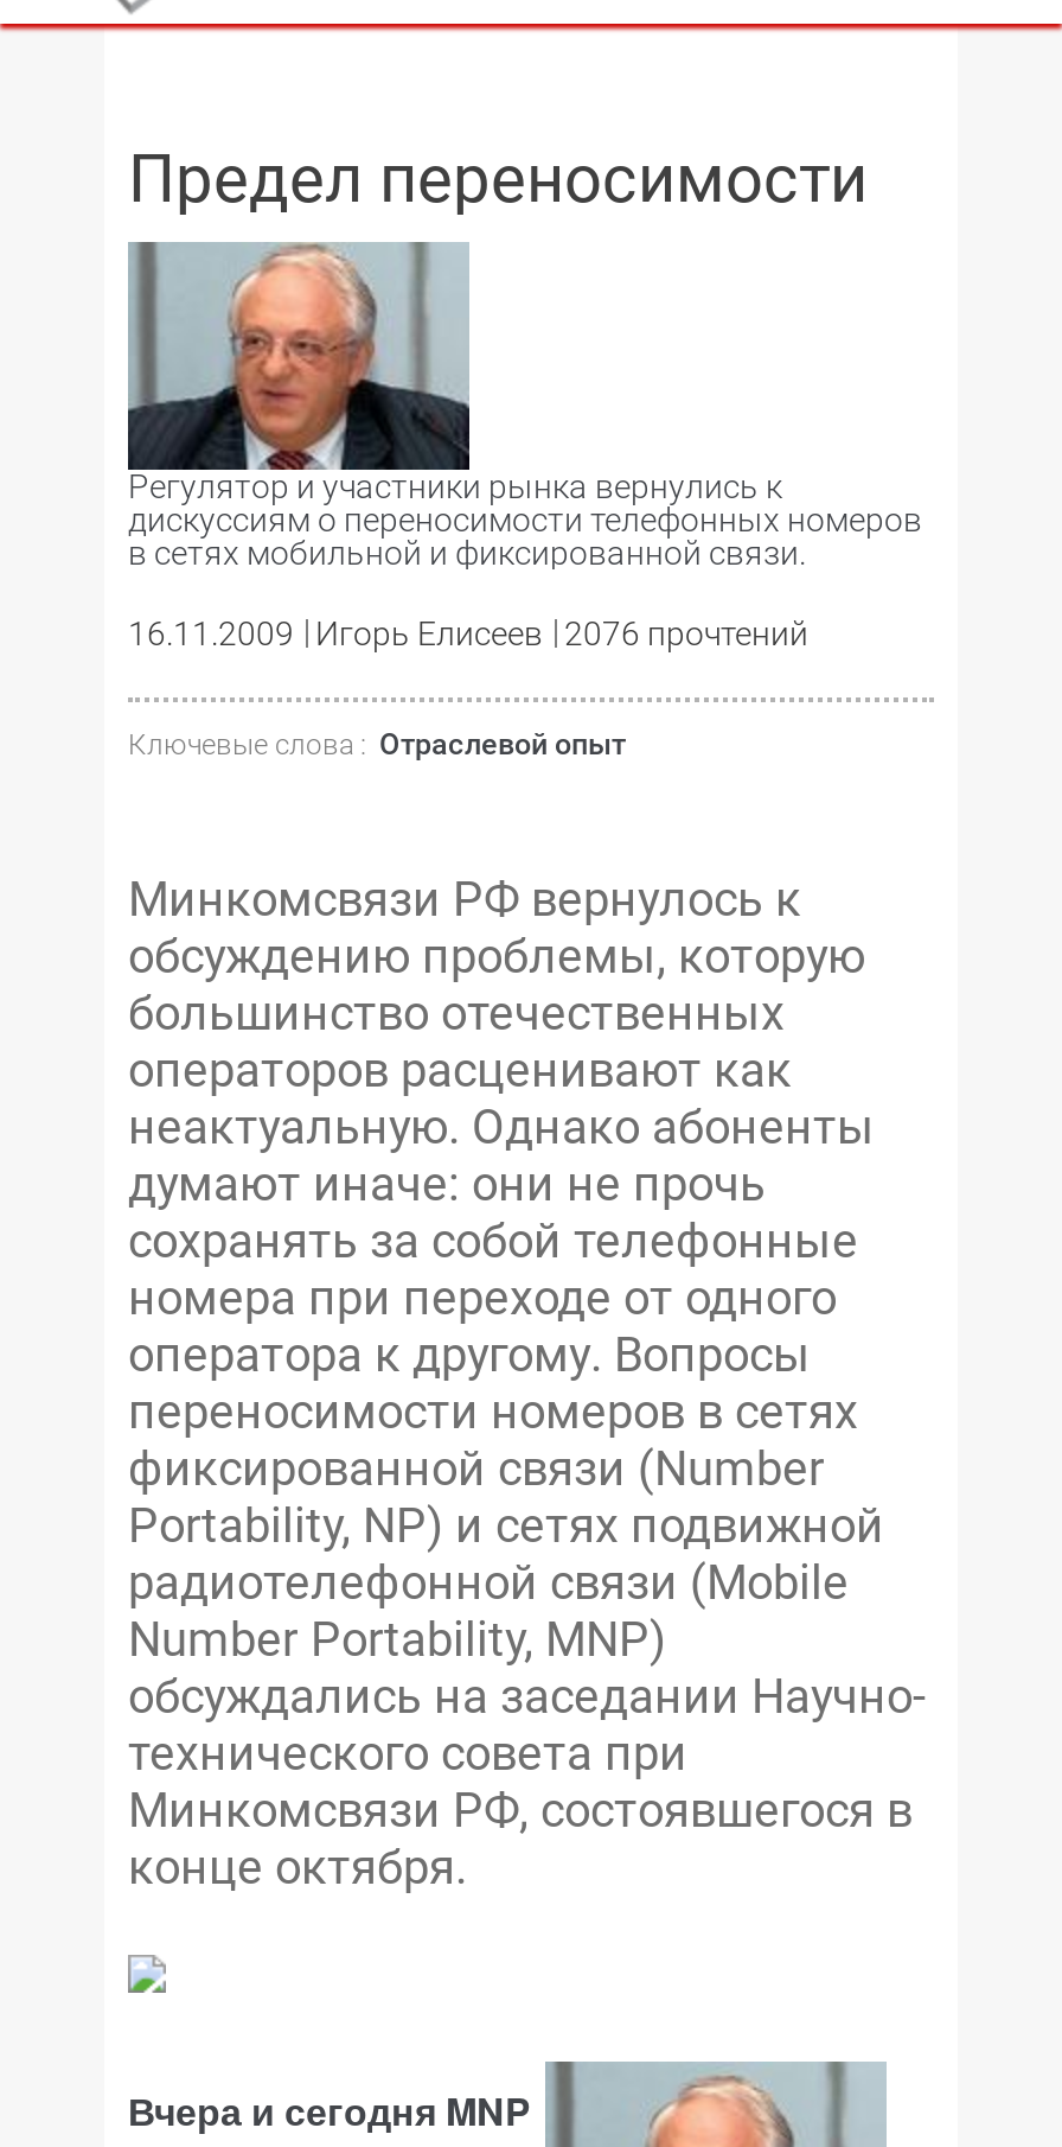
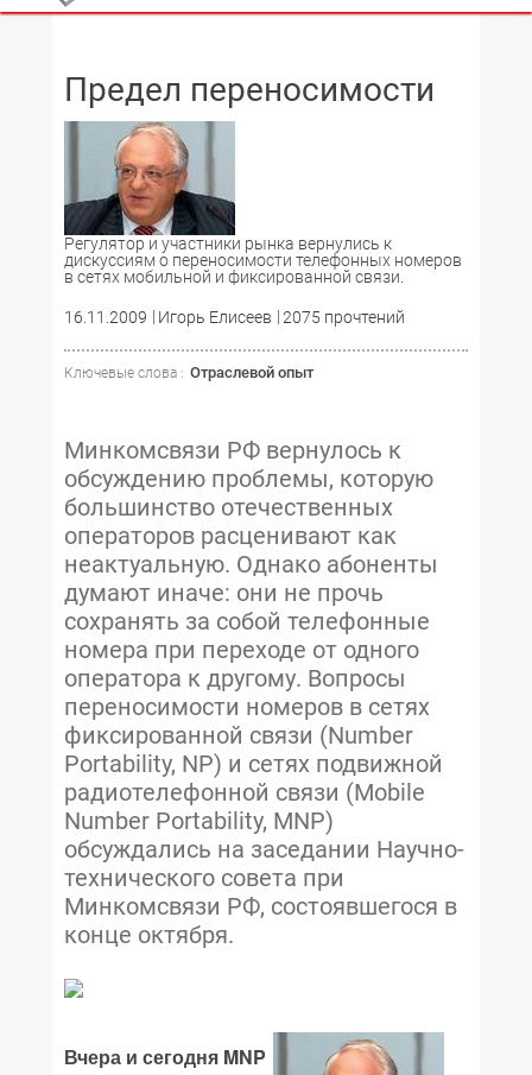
[128,614,808,652] 16.11.2009 Игорь Елисеев 2076 прочтений -> [64,308,405,327] 16.11.2009 Игорь Елисеев 2075 прочтений

